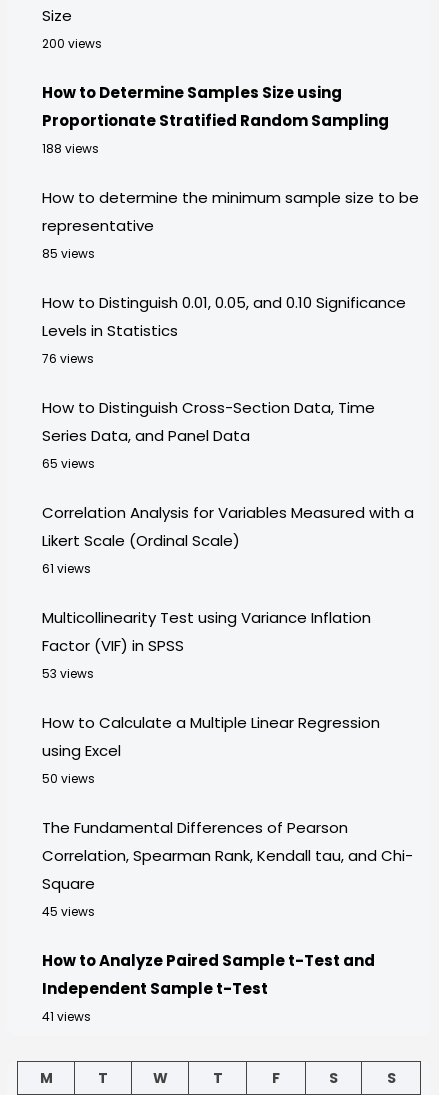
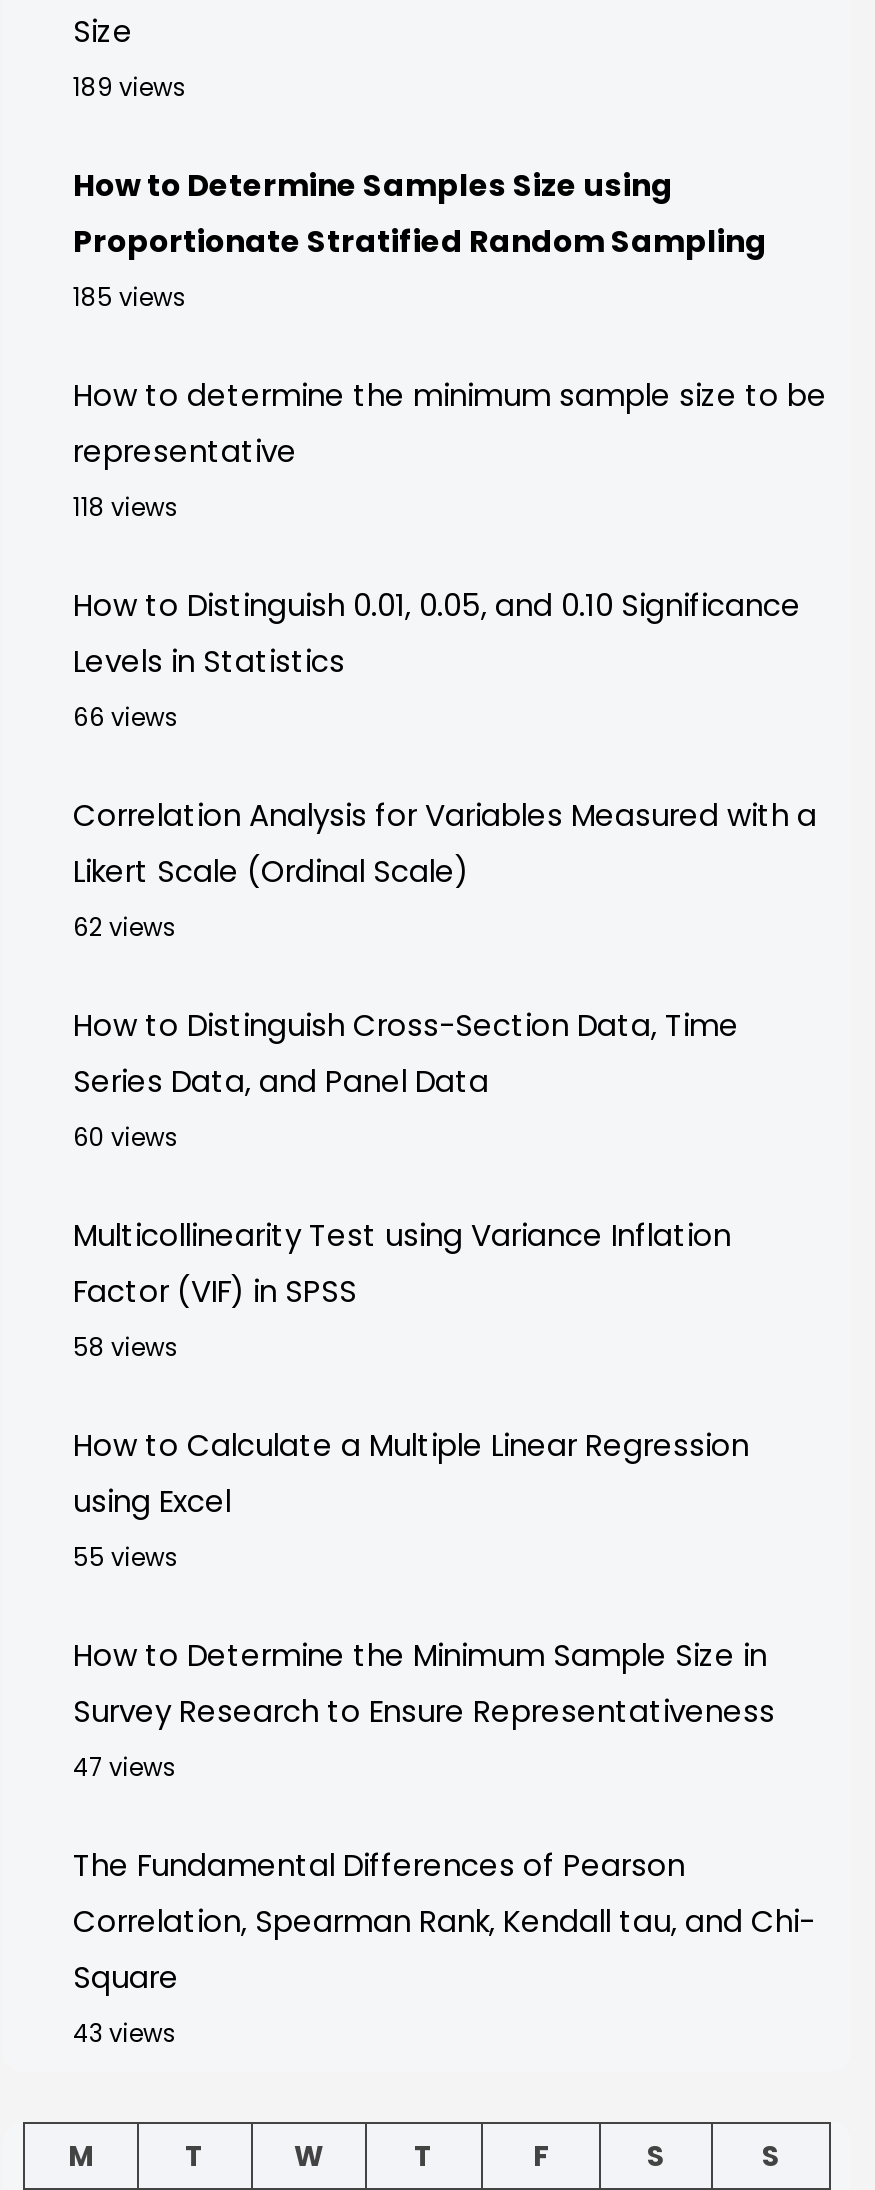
[42,35,102,52] 200 views -> [73,69,187,103] 189 views
[42,140,99,157] 188 views -> [73,279,187,313] 185 views
[42,245,95,262] 85 views -> [73,489,179,523] 118 views
[42,350,94,367] 76 views -> [73,699,179,943] 66 views | 62 views
moved [42,397,375,446] -> [73,1003,739,1101]: How to Distinguish Cross-Section Data, Time | Series Data, and Panel Data
[42,455,95,577] 65 views | 61 views -> [73,1119,179,1153] 60 views
moved [42,502,414,551] -> [73,793,817,891]: Correlation Analysis for Variables Measured with a | Likert Scale (Ordinal Scale)
[42,665,94,682] 53 views -> [73,1329,179,1363] 58 views
[42,770,95,787] 50 views -> [73,1539,775,1783] 55 views | How to Determine the Minimum Sample Size in | Survey Research to Ensure Representativeness | 47 views
moved [42,817,413,894] -> [73,1843,815,1997]: The Fundamental Differences of Pearson | Correlation, Spearman Rank, Kendall tau, and Chi- | Square
[42,903,375,1025] 45 views | How to Analyze Paired Sample t-Test and | Independent Sample t-Test | 41 views -> [73,2015,177,2049] 43 views

